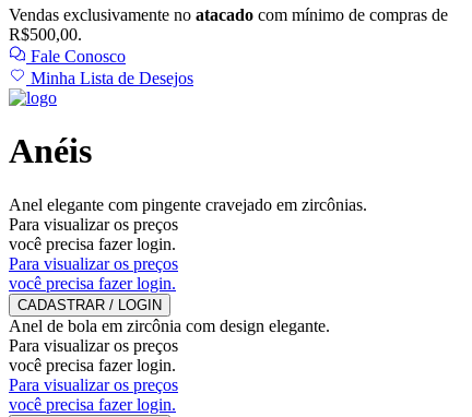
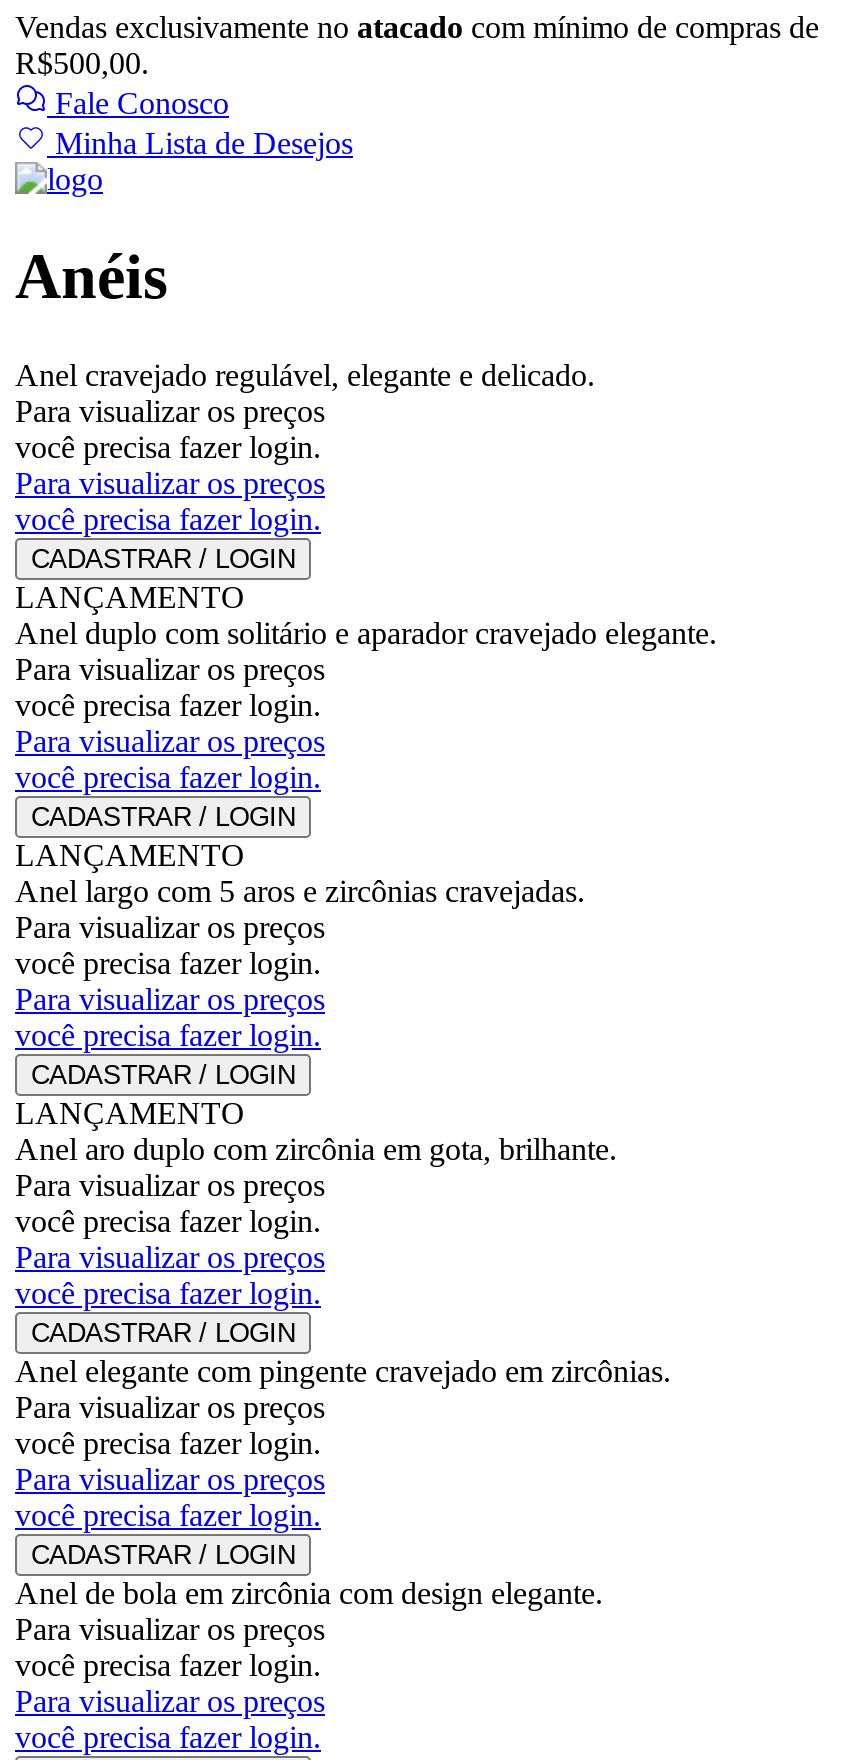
none -> [15,358,717,1348] Anel cravejado regulável, elegante e delicado. | Para visualizar os preços | você precisa fazer login. | Para visualizar os preços | você precisa fazer login. | CADASTRAR / LOGIN | LANÇAMENTO | Anel duplo com solitário e aparador cravejado elegante. | Para visualizar os preços | você precisa fazer login. | Para visualizar os preços | você precisa fazer login. | CADASTRAR / LOGIN | LANÇAMENTO | Anel largo com 5 aros e zircônias cravejadas. | Para visualizar os preços | você precisa fazer login. | Para visualizar os preços | você precisa fazer login. | CADASTRAR / LOGIN | LANÇAMENTO | Anel aro duplo com zircônia em gota, brilhante. | Para visualizar os preços | você precisa fazer login. | Para visualizar os preços | você precisa fazer login. | CADASTRAR / LOGIN

